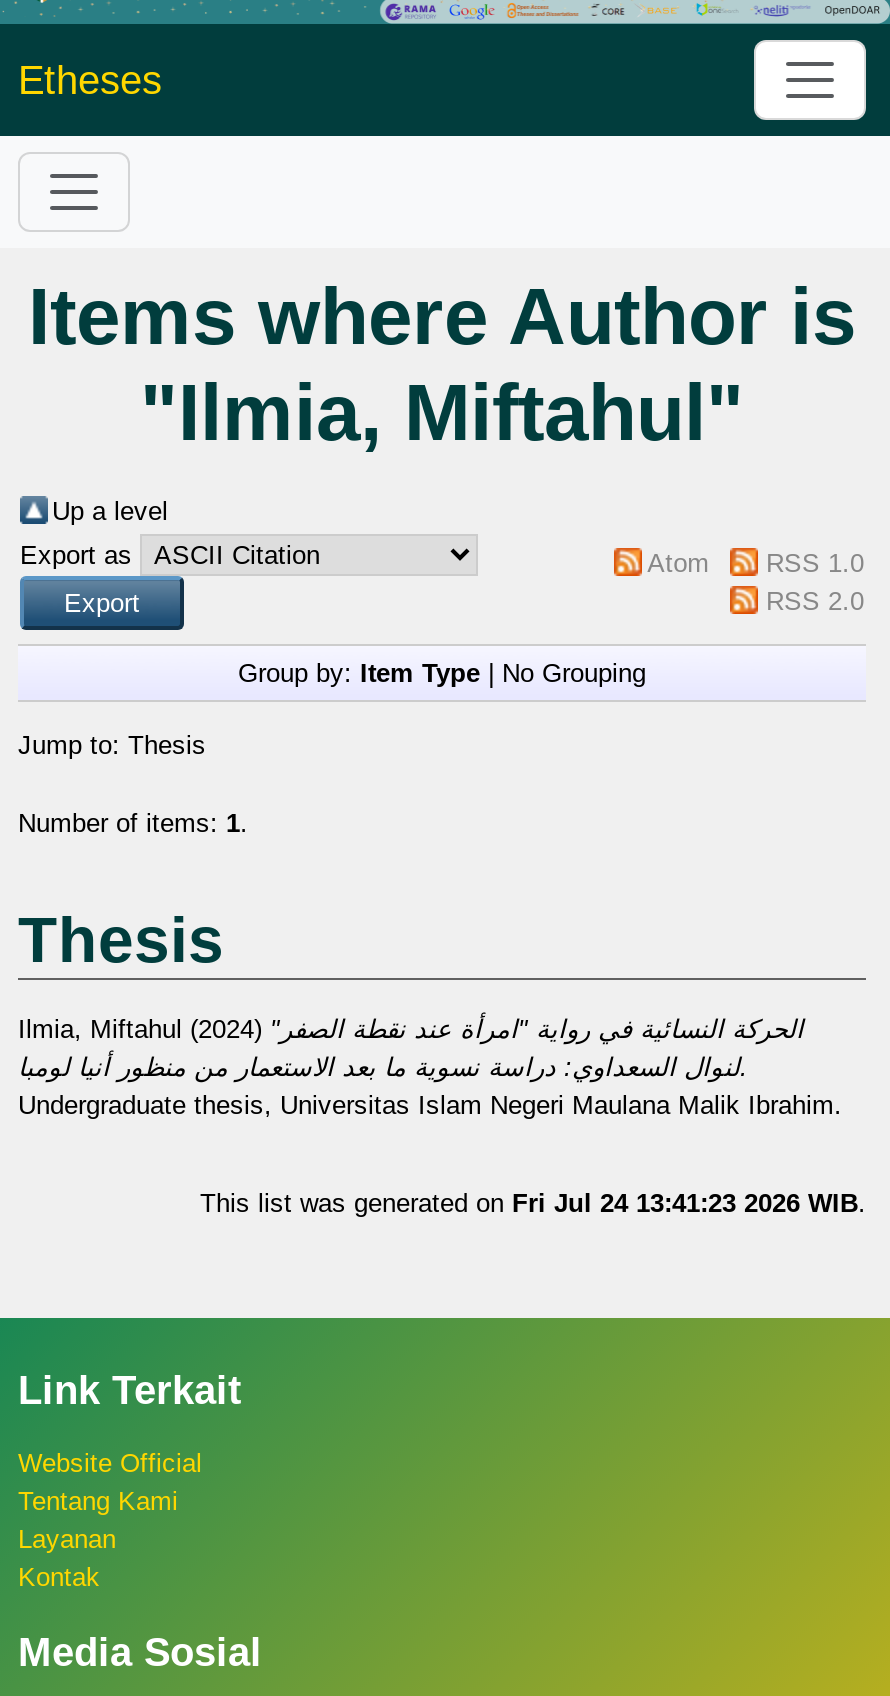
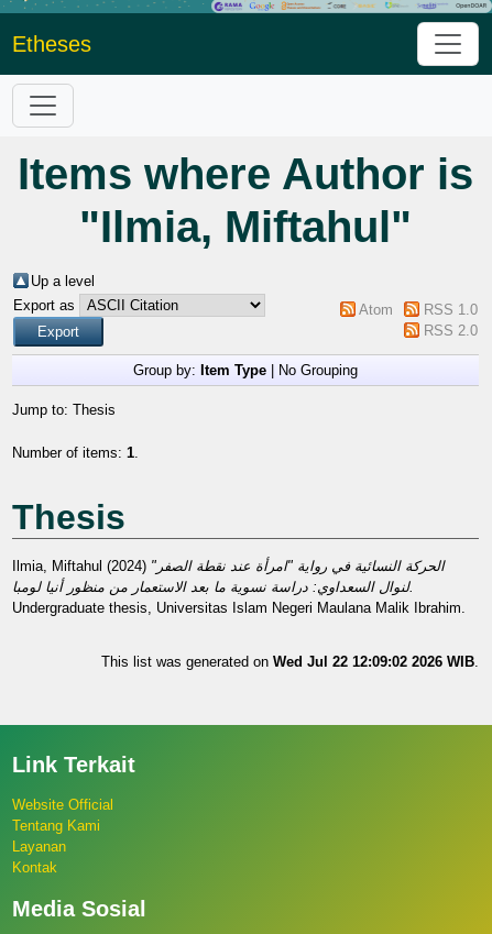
[200,1188,866,1218] This list was generated on Fri Jul 24 13:41:23 2026 WIB. -> [101,653,479,670] This list was generated on Wed Jul 22 12:09:02 2026 WIB.

